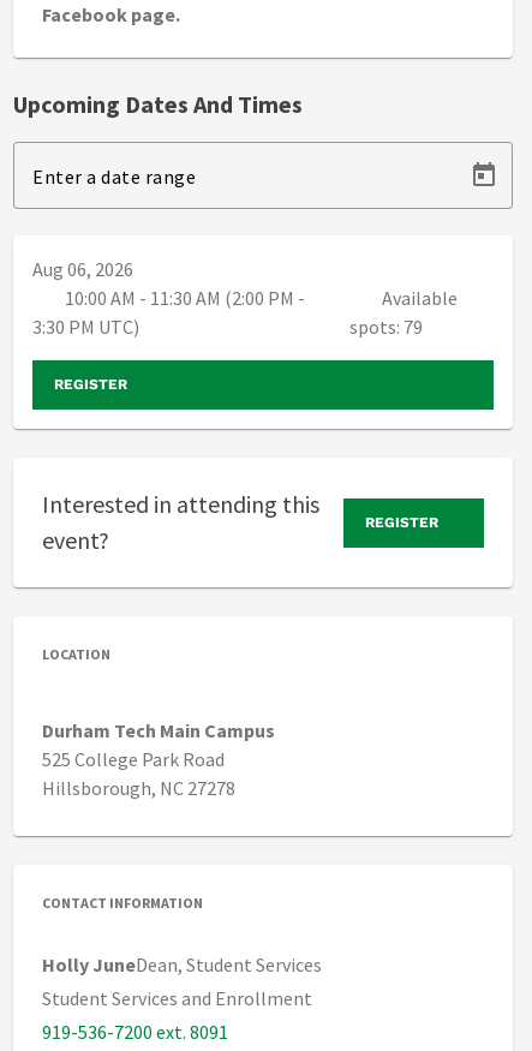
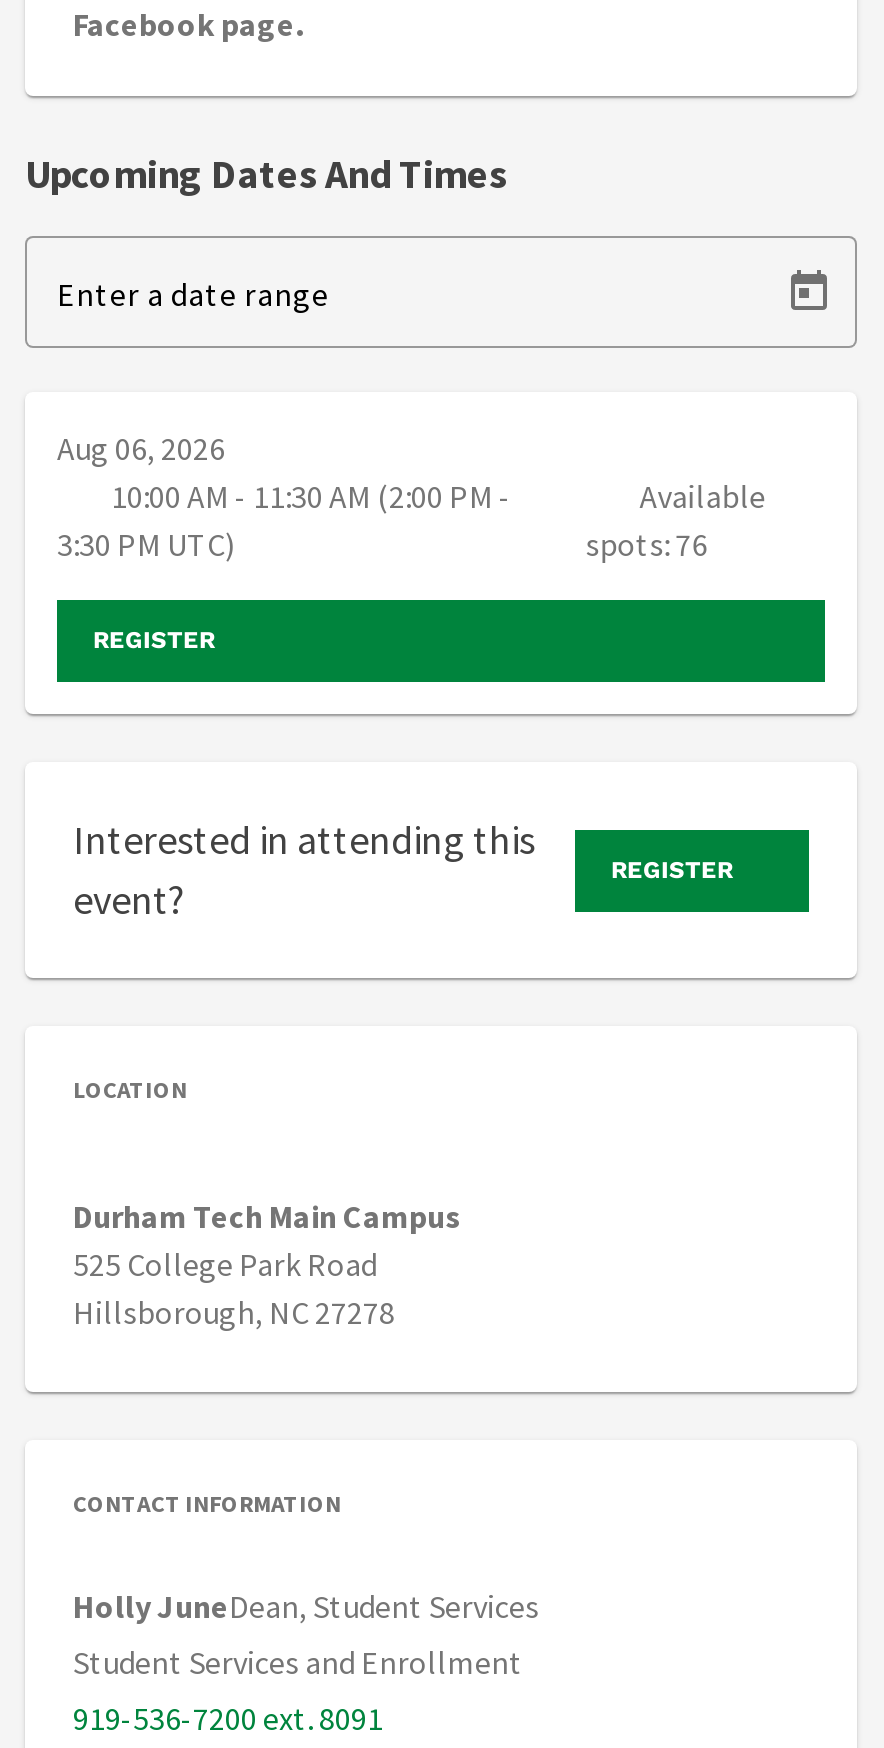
[350,315,423,339] spots: 79 -> [585,524,707,564] spots: 76

